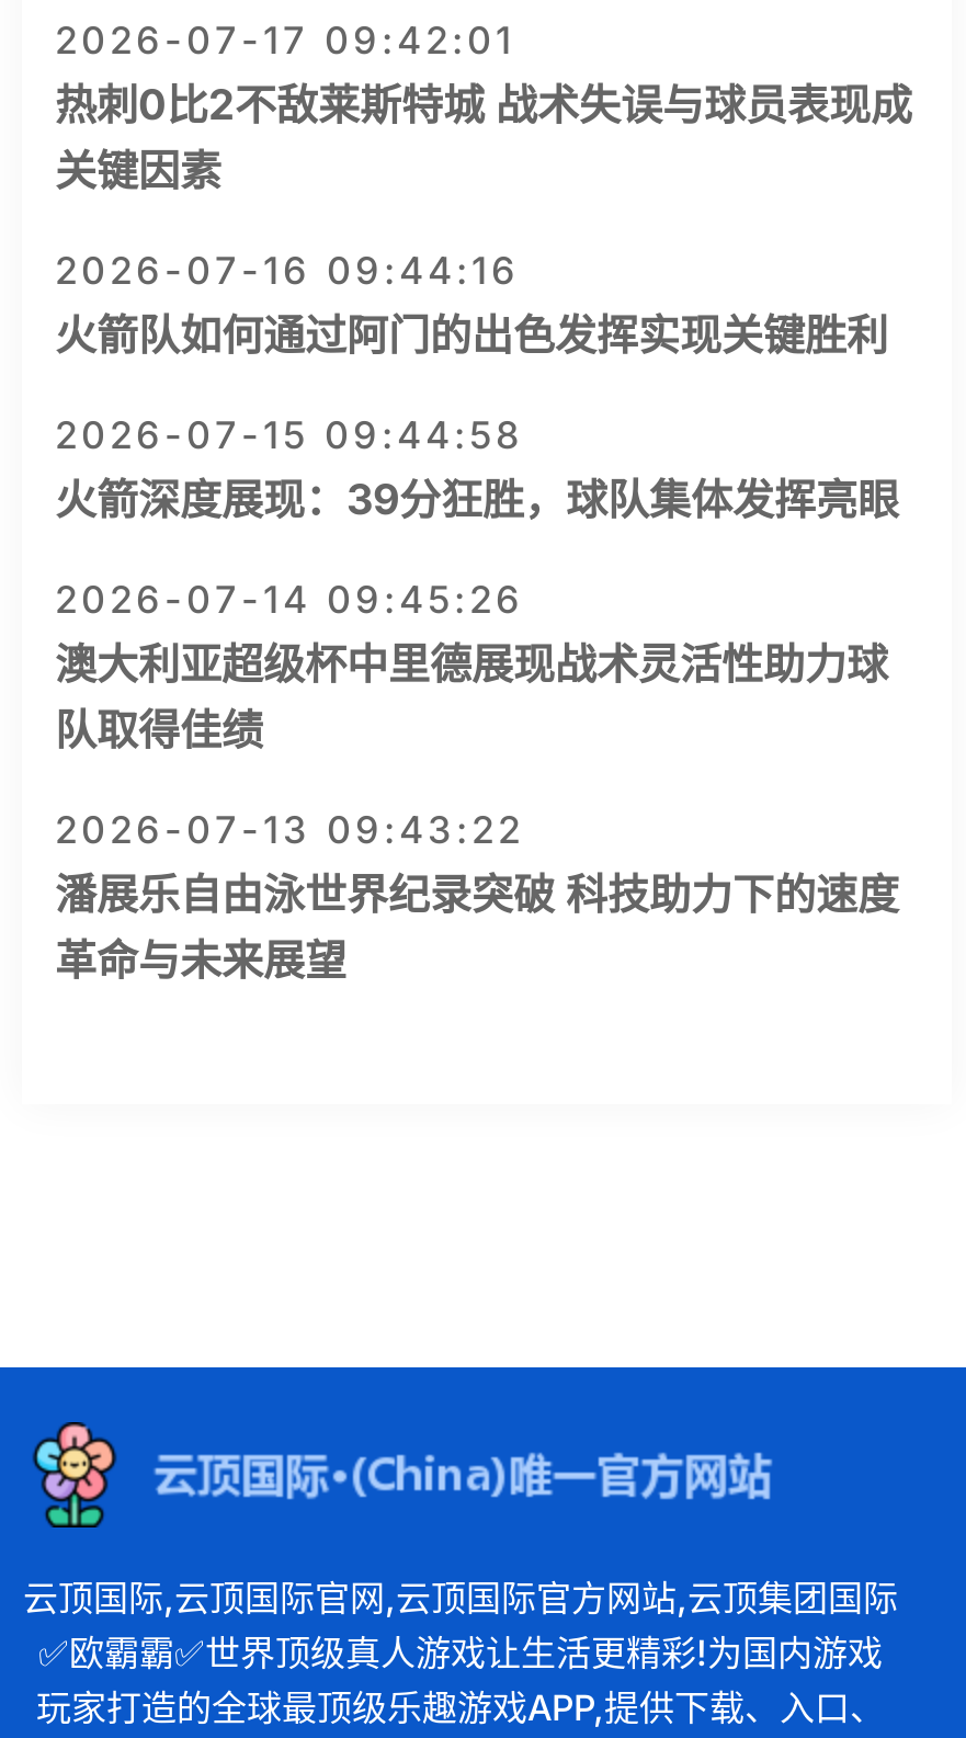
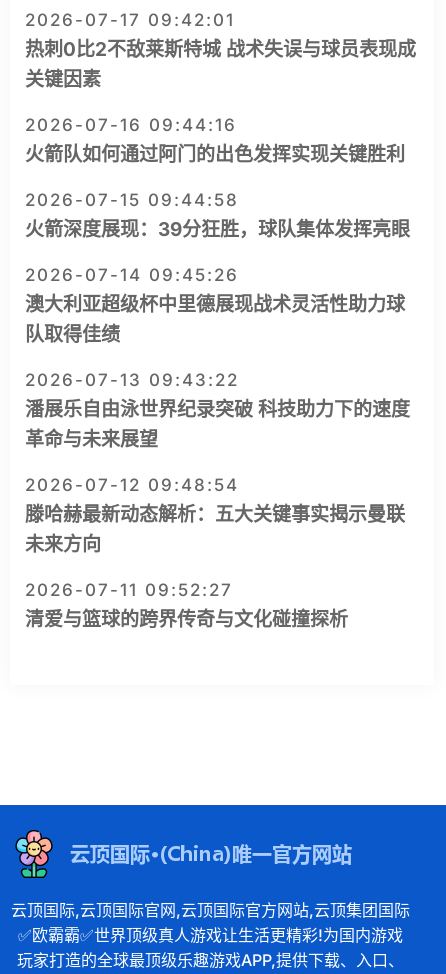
none -> [25,475,405,631] 2026-07-12 09:48:54 | 滕哈赫最新动态解析：五大关键事实揭示曼联 | 未来方向 | 2026-07-11 09:52:27 | 清爱与篮球的跨界传奇与文化碰撞探析

